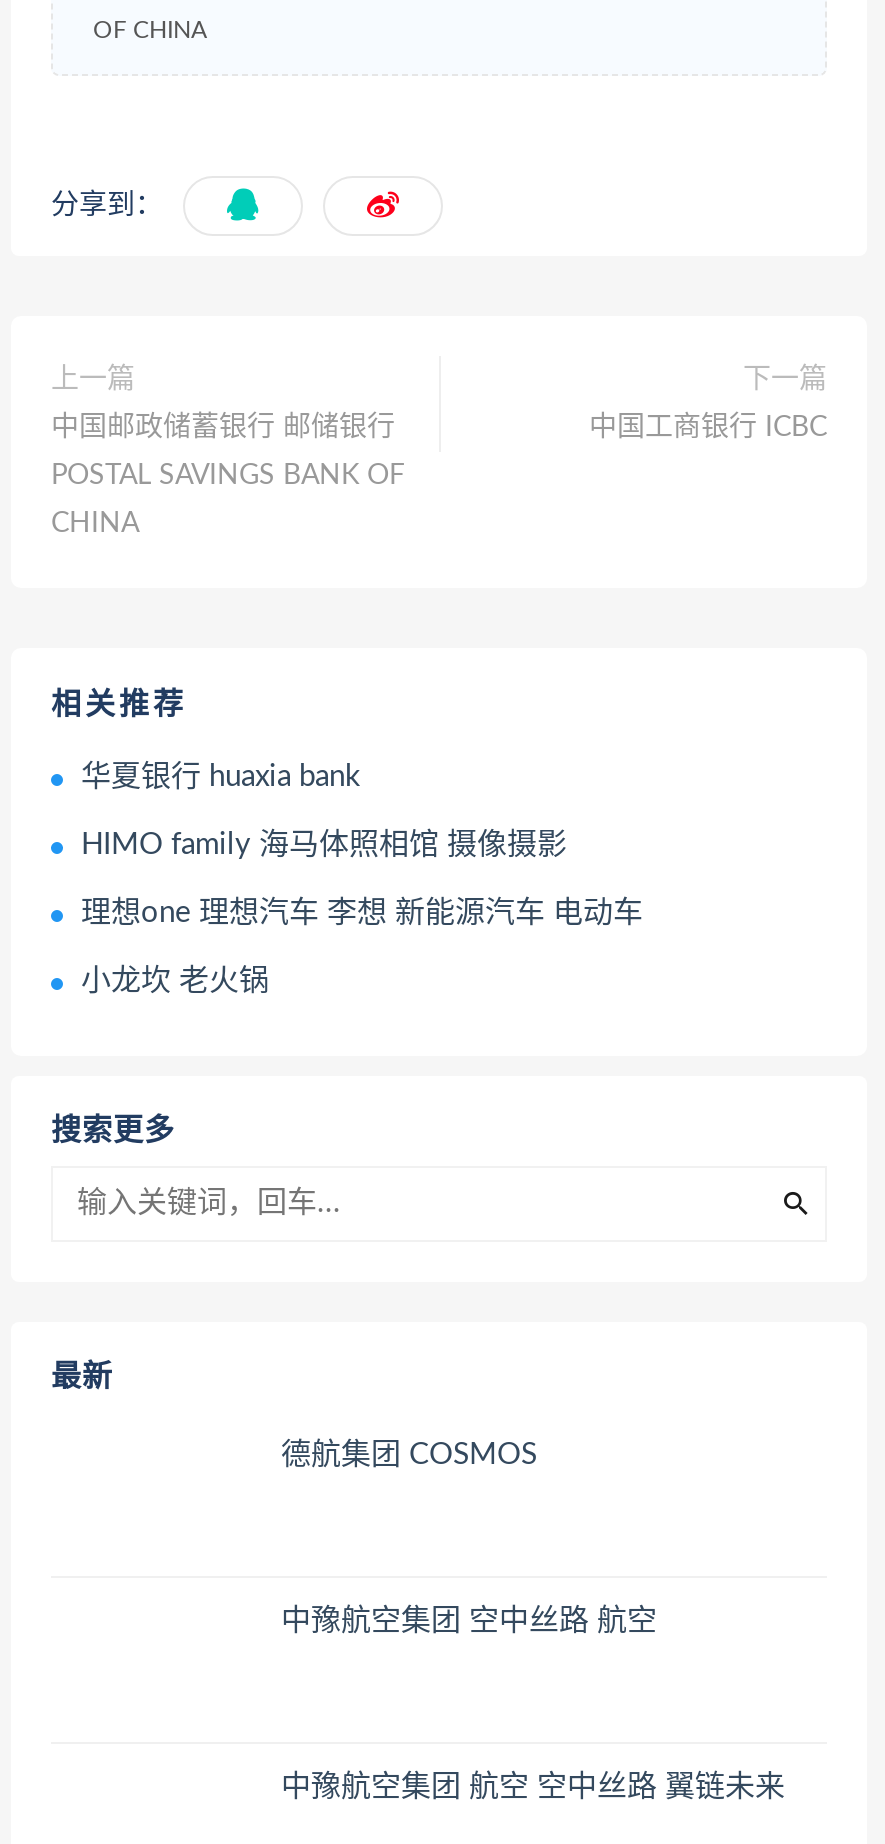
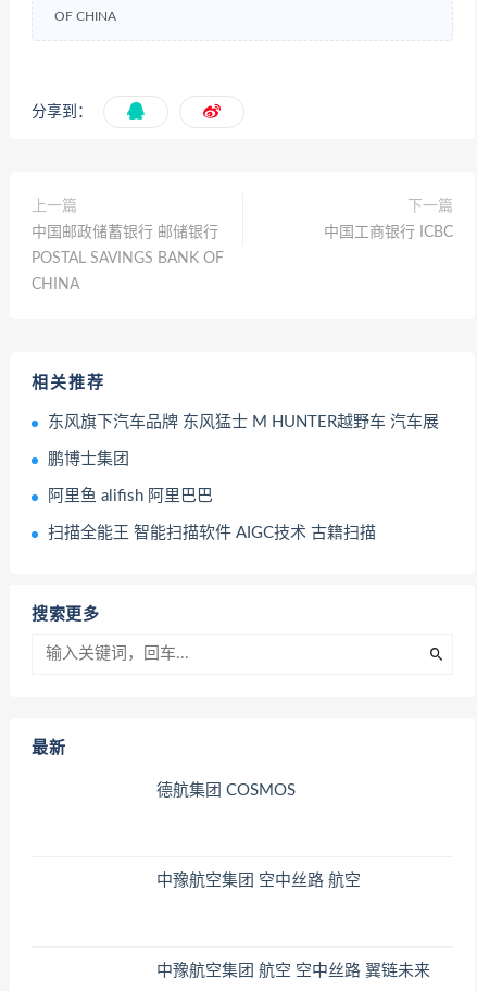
[81,761,361,791] 华夏银行 huaxia bank -> [48,414,439,430] 东风旗下汽车品牌 东风猛士 M HUNTER越野车 汽车展
[81,829,567,859] HIMO family 海马体照相馆 摄像摄影 -> [48,451,129,467] 鹏博士集团
[81,897,643,927] 理想one 理想汽车 李想 新能源汽车 电动车 -> [48,488,213,504] 阿里鱼 alifish 阿里巴巴
[81,965,269,995] 小龙坎 老火锅 -> [48,525,376,541] 扫描全能王 智能扫描软件 AIGC技术 古籍扫描

